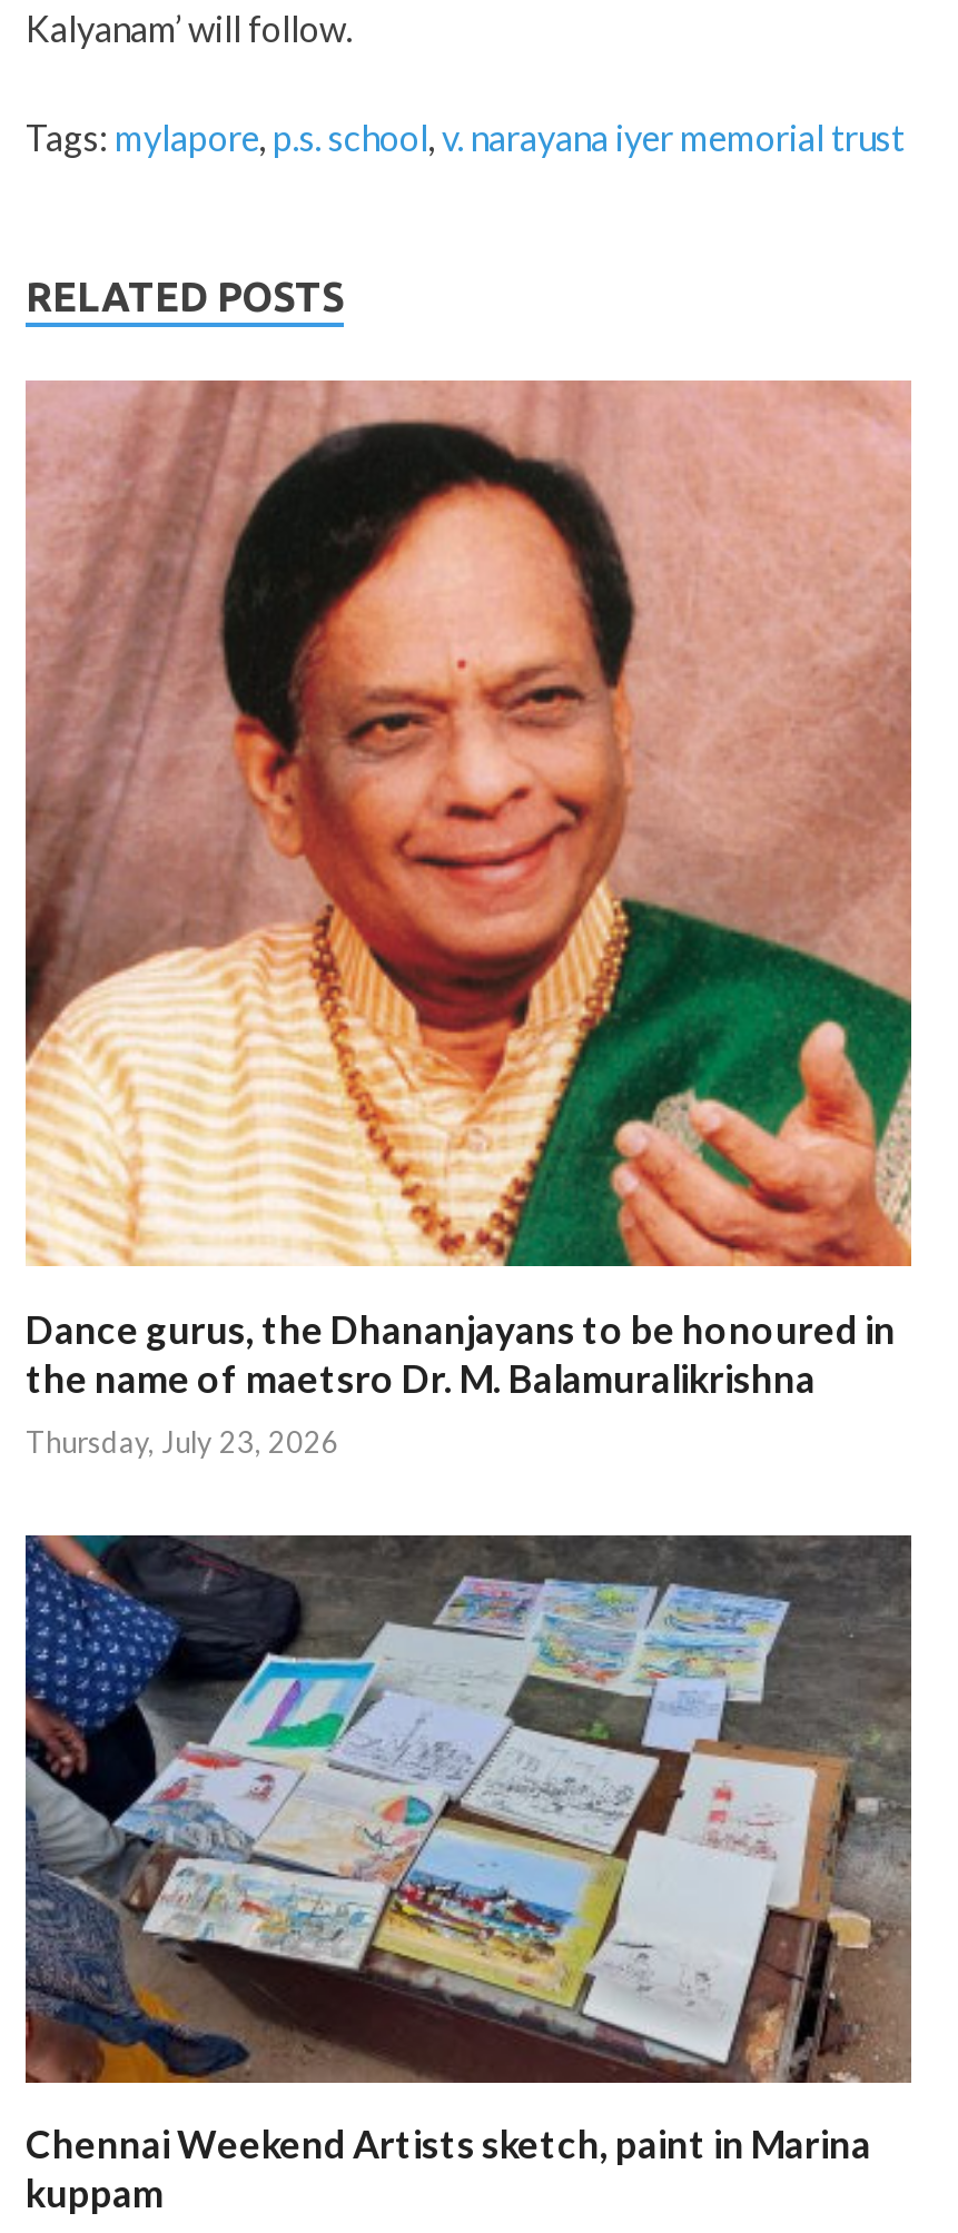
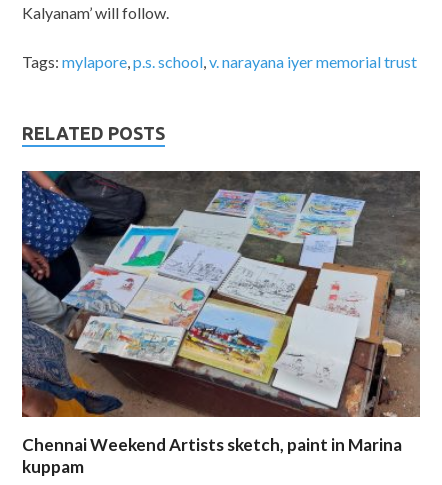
[23,378,913,1460] [image] | Dance gurus, the Dhananjayans to be honoured in | the name of maetsro Dr. M. Balamuralikrishna | Thursday, July 23, 2026 -> none

